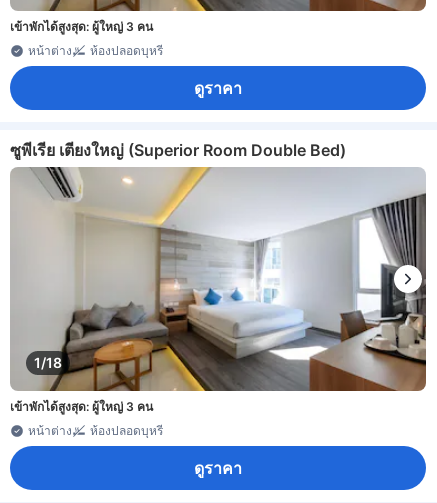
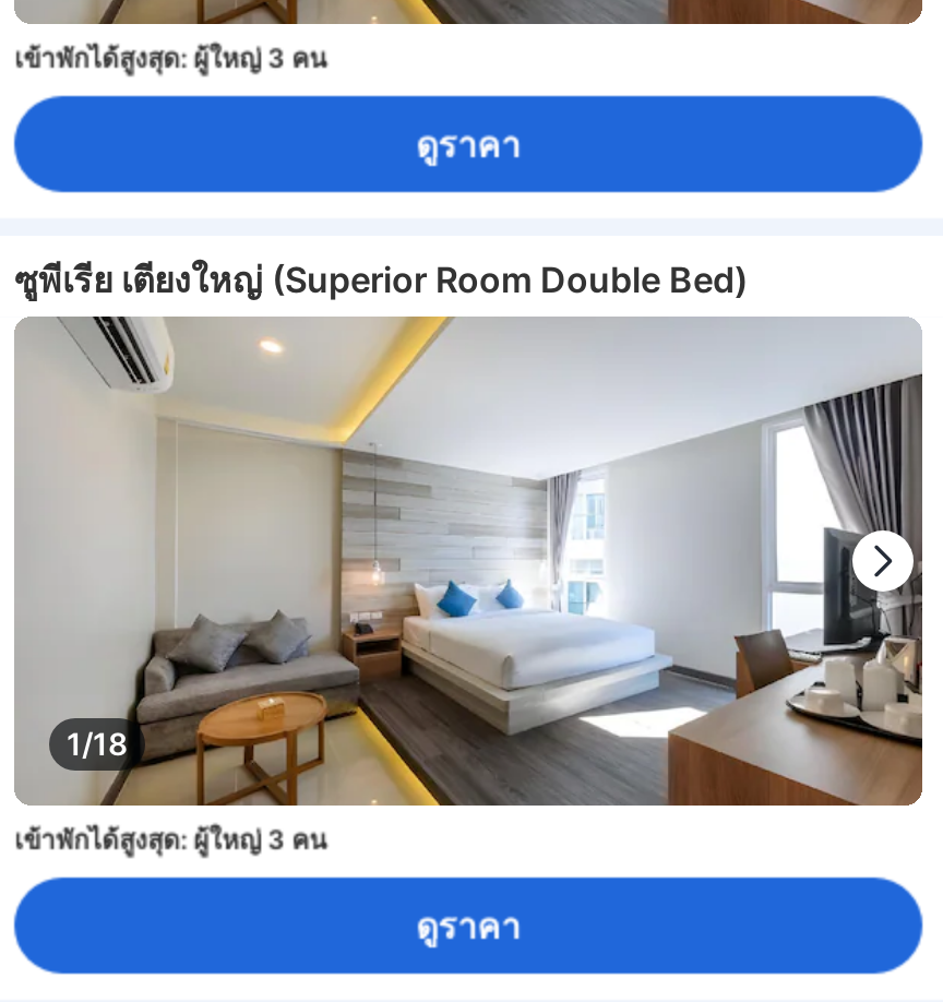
[28,43,163,58] หน้าต่าง | ห้องปลอดบุหรี่ -> none
[28,423,163,438] หน้าต่าง | ห้องปลอดบุหรี่ -> none

